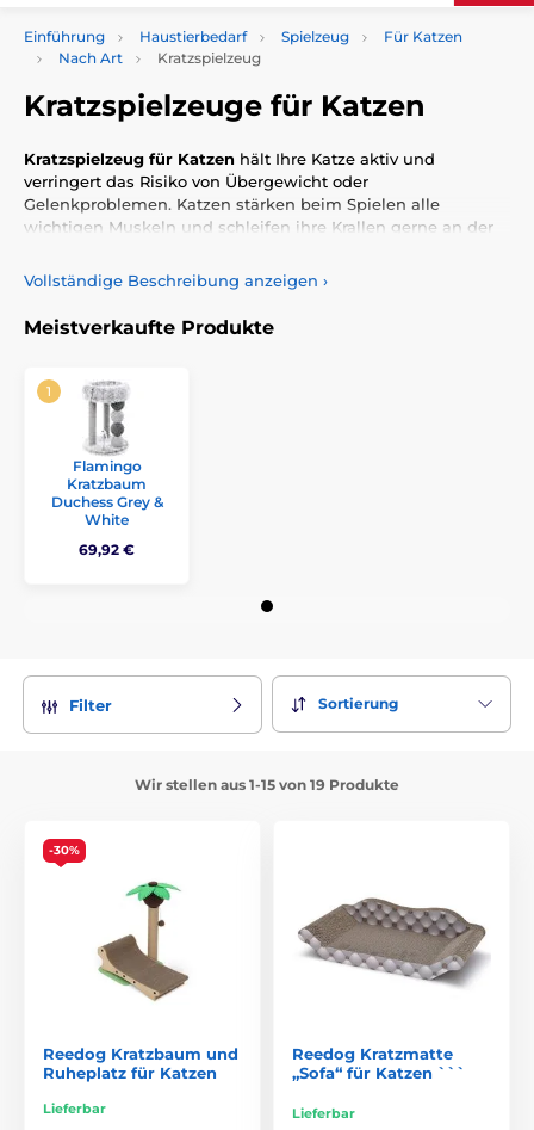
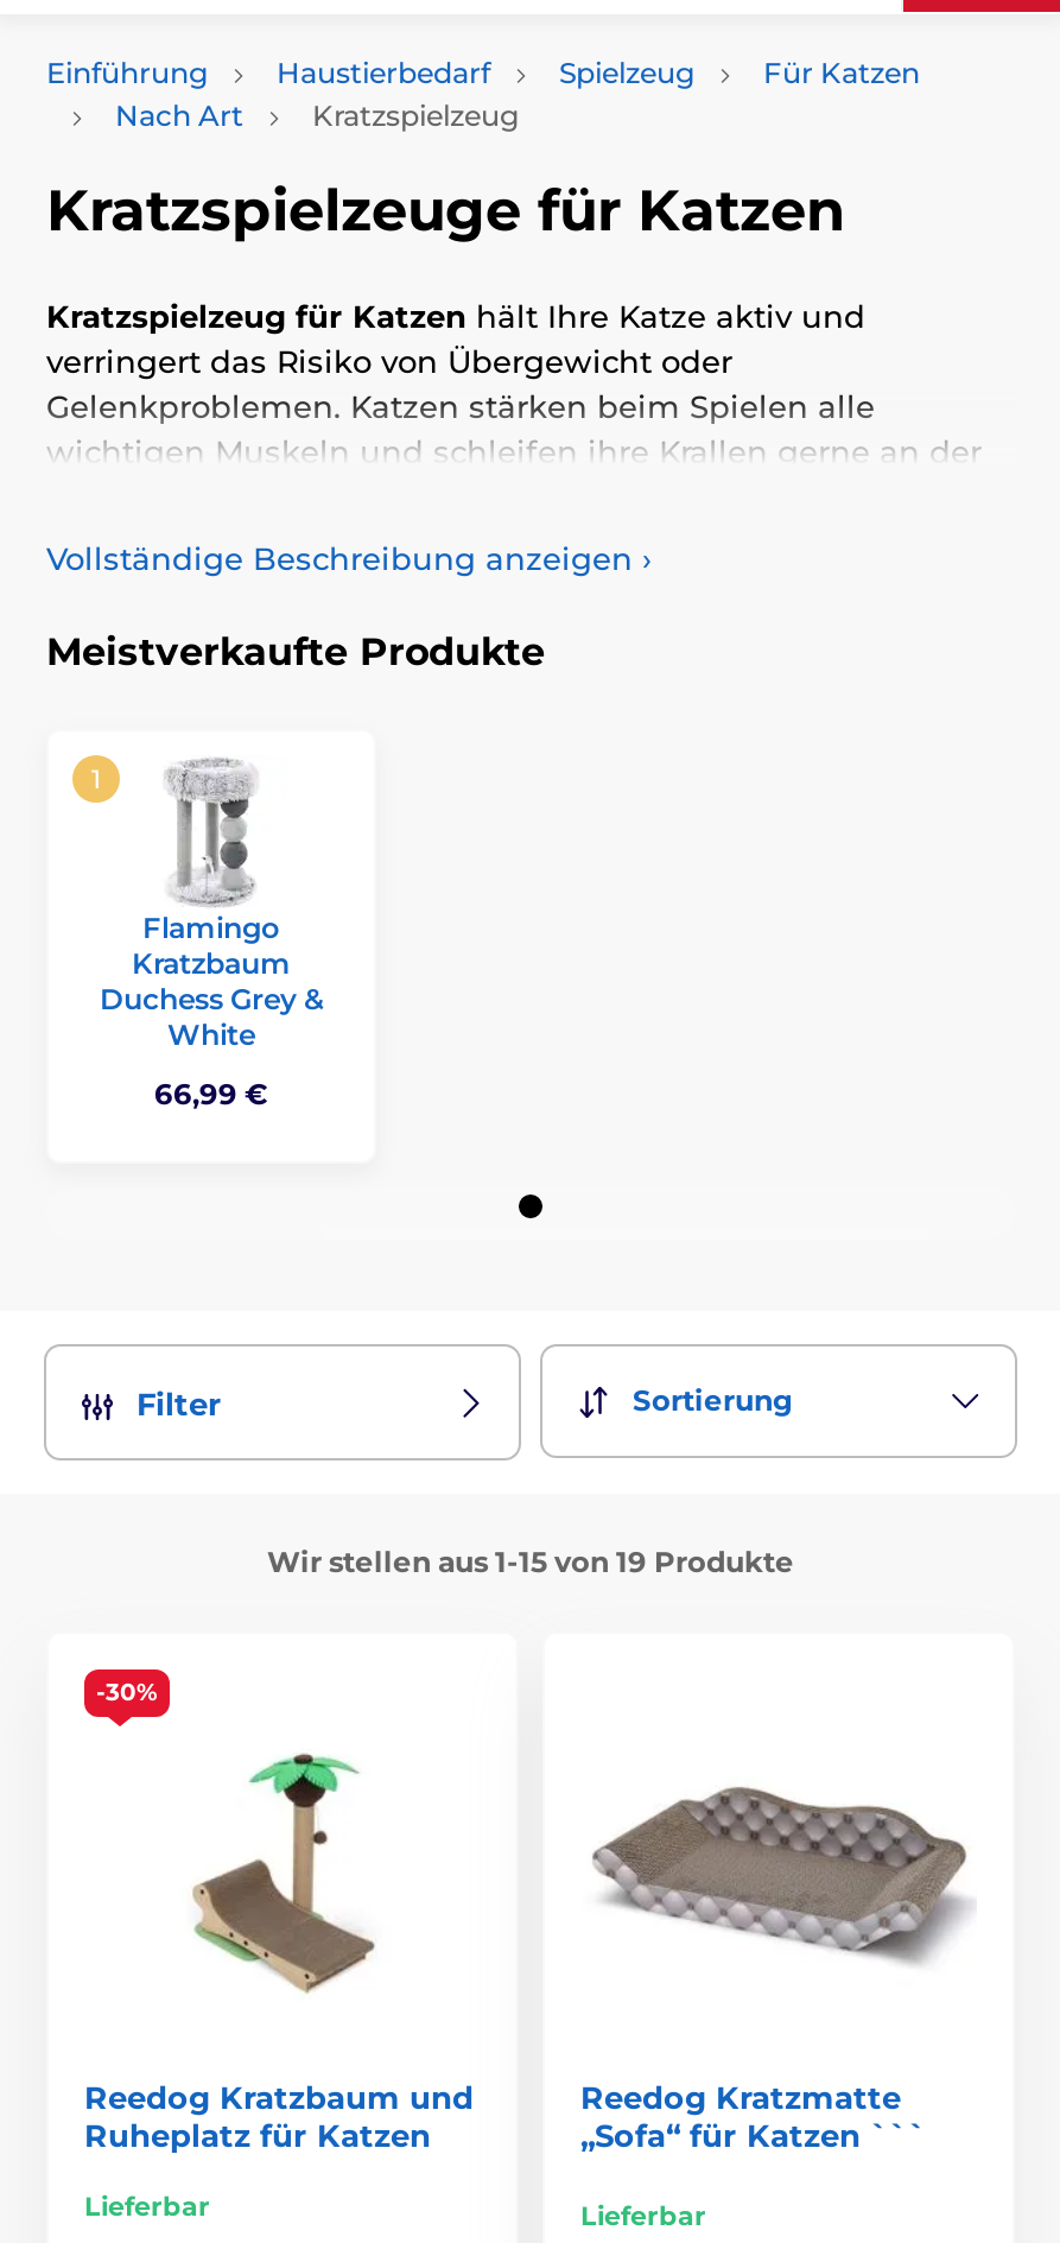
[79,541,135,558] 69,92 € -> [154,1076,268,1111] 66,99 €

